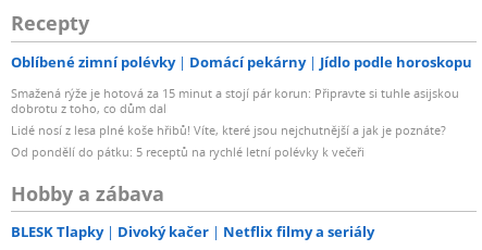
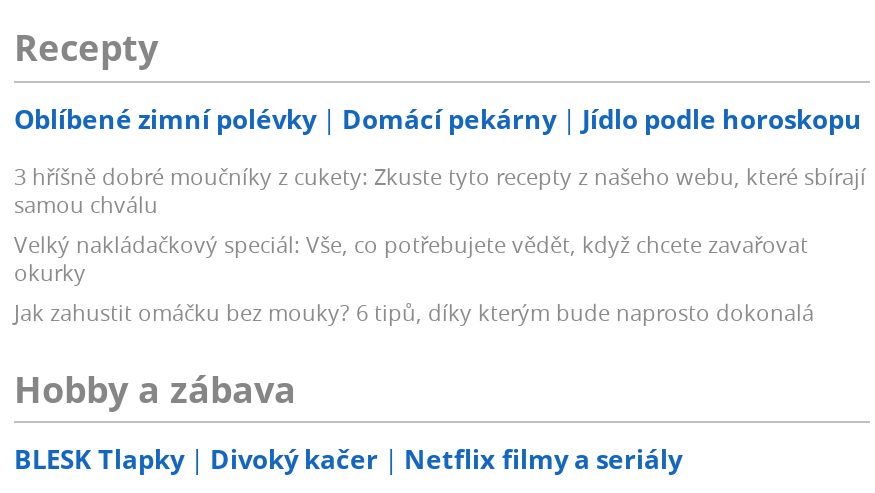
[11,85,459,160] Smažená rýže je hotová za 15 minut a stojí pár korun: Připravte si tuhle asijskou | dobrotu z toho, co dům dal | Lidé nosí z lesa plné koše hřibů! Víte, které jsou nejchutnější a jak je poznáte? | Od pondělí do pátku: 5 receptů na rychlé letní polévky k večeři -> [14,161,866,327] 3 hříšně dobré moučníky z cukety: Zkuste tyto recepty z našeho webu, které sbírají | samou chválu | Velký nakládačkový speciál: Vše, co potřebujete vědět, když chcete zavařovat | okurky | Jak zahustit omáčku bez mouky? 6 tipů, díky kterým bude naprosto dokonalá

